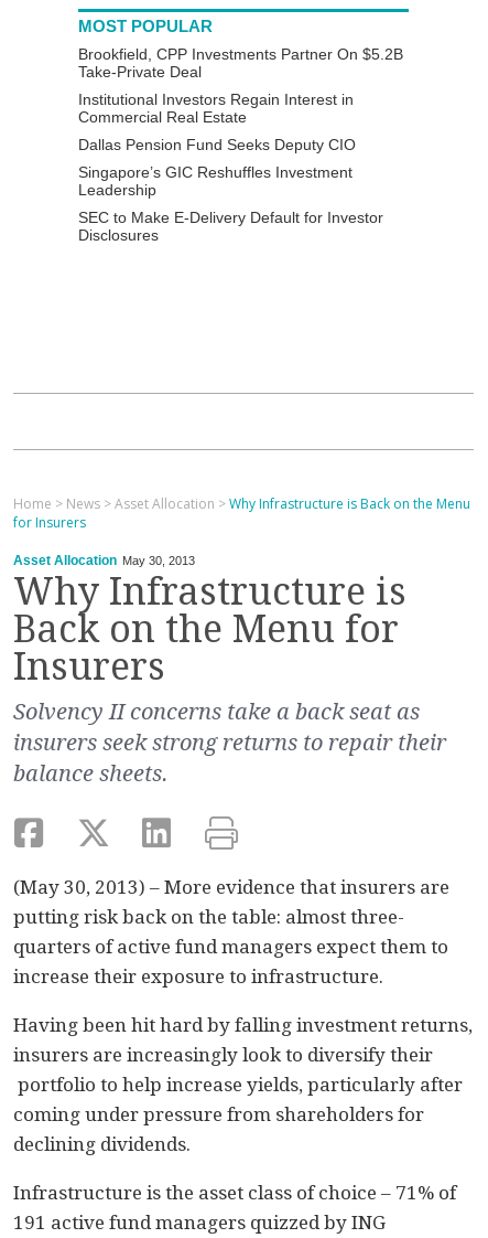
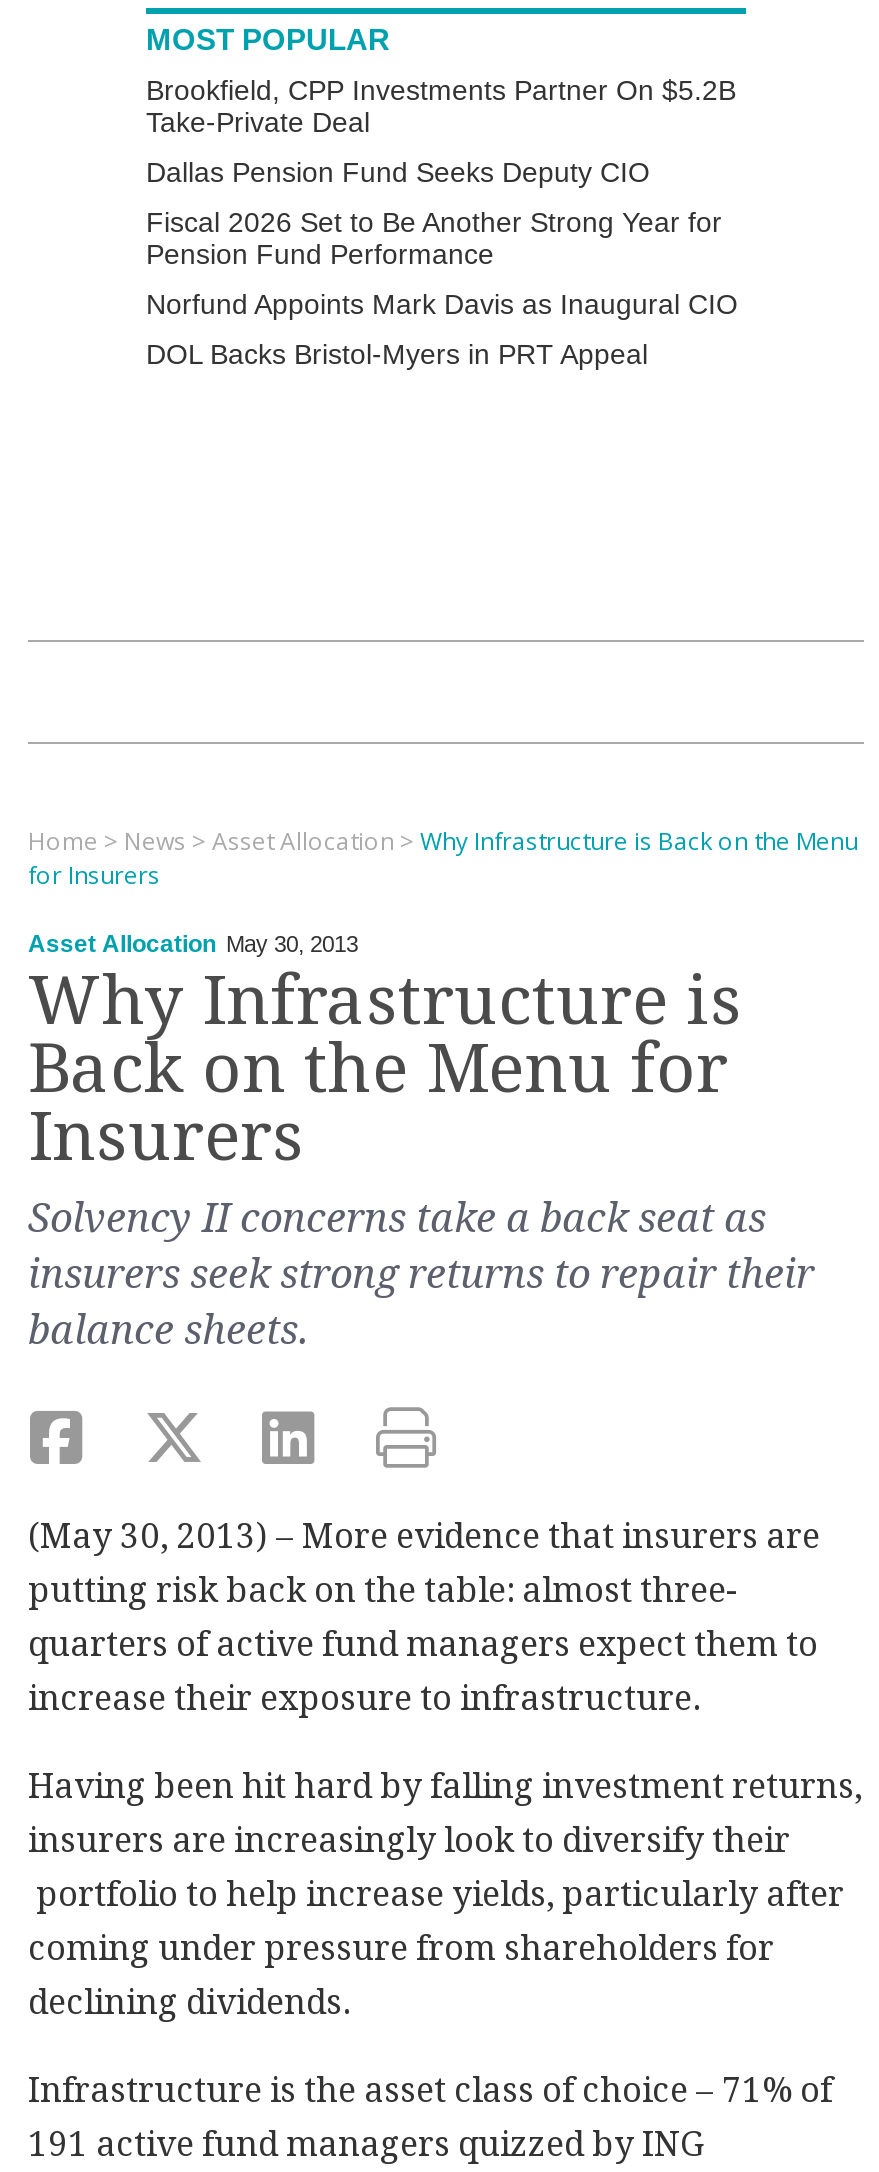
[78,90,354,126] Institutional Investors Regain Interest in | Commercial Real Estate -> none
[78,163,383,244] Singapore’s GIC Reshuffles Investment | Leadership | SEC to Make E-Delivery Default for Investor | Disclosures -> [146,206,738,370] Fiscal 2026 Set to Be Another Strong Year for | Pension Fund Performance | Norfund Appoints Mark Davis as Inaugural CIO | DOL Backs Bristol-Myers in PRT Appeal

